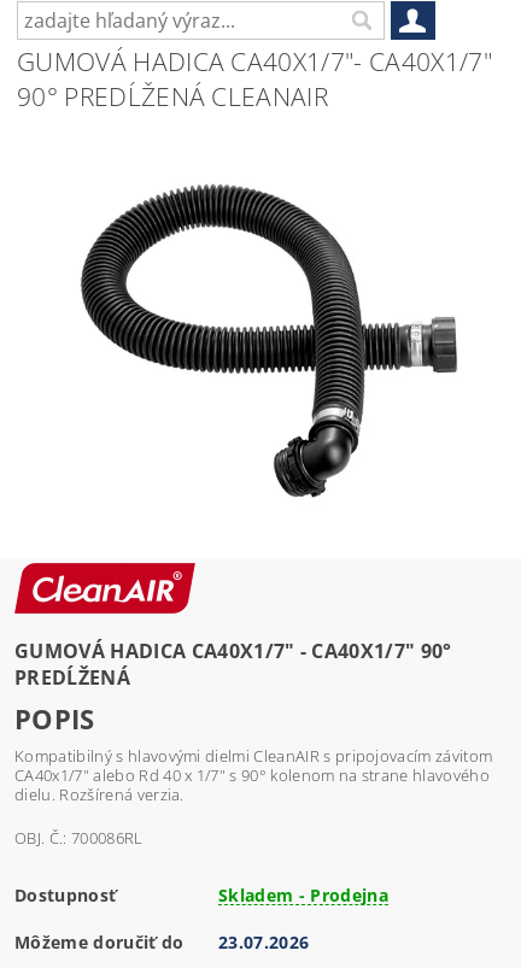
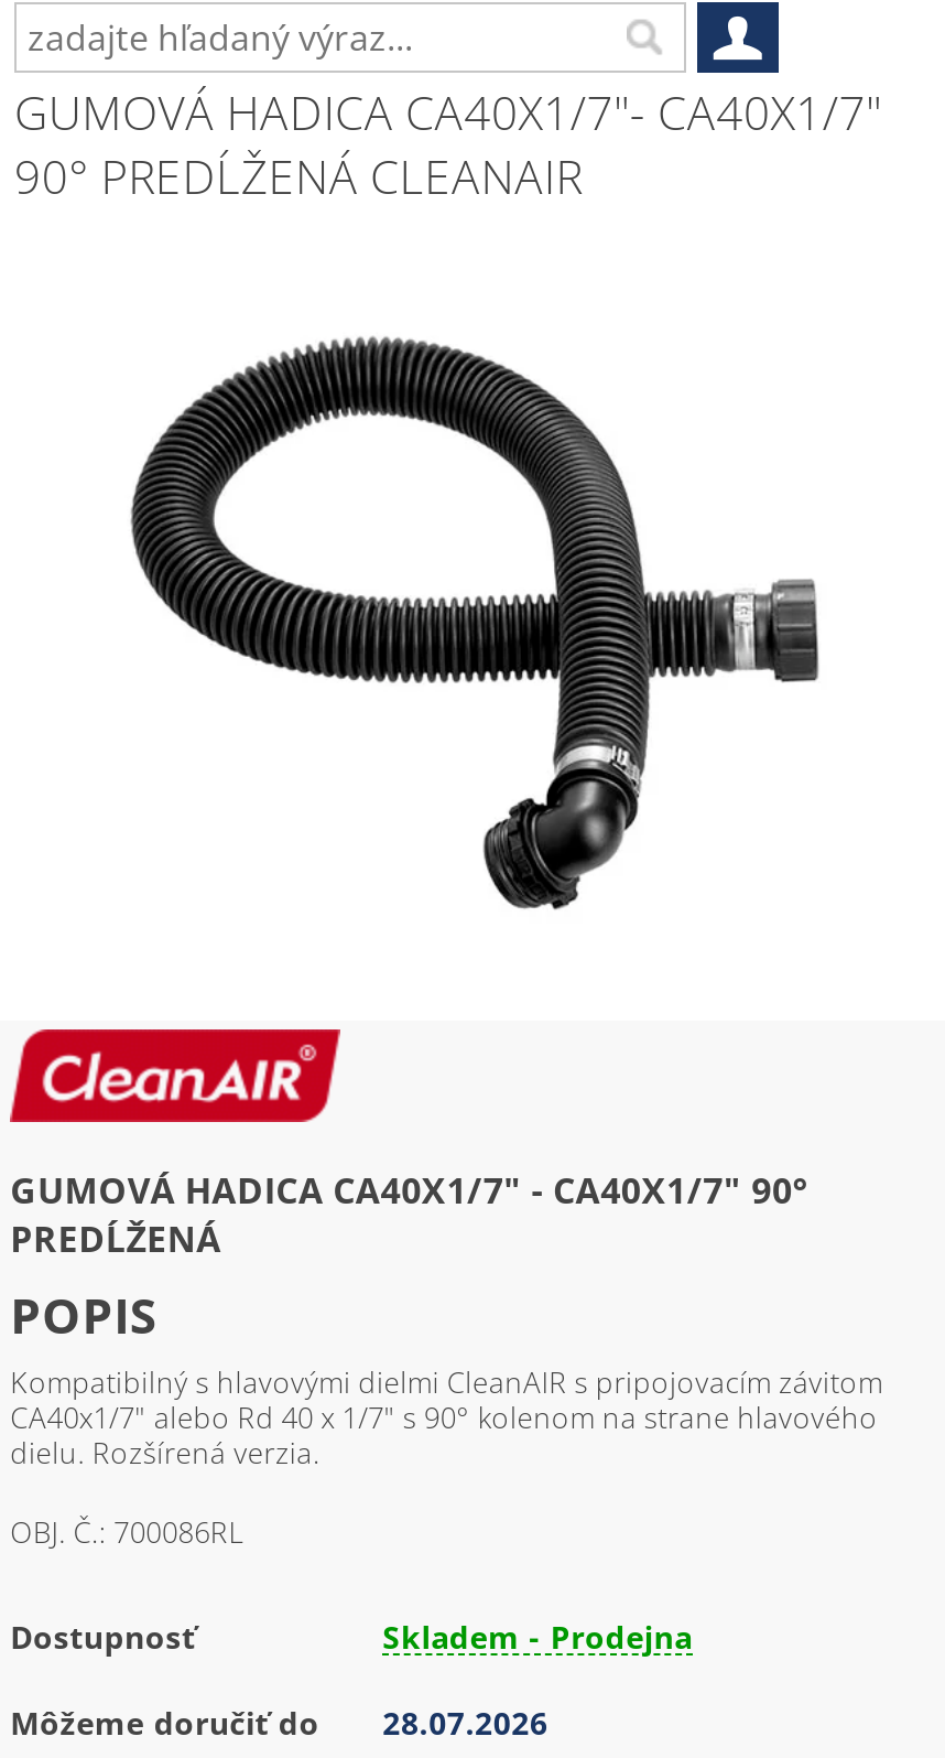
[15,930,309,953] Môžeme doručiť do 23.07.2026 -> [10,1701,548,1743] Môžeme doručiť do 28.07.2026

